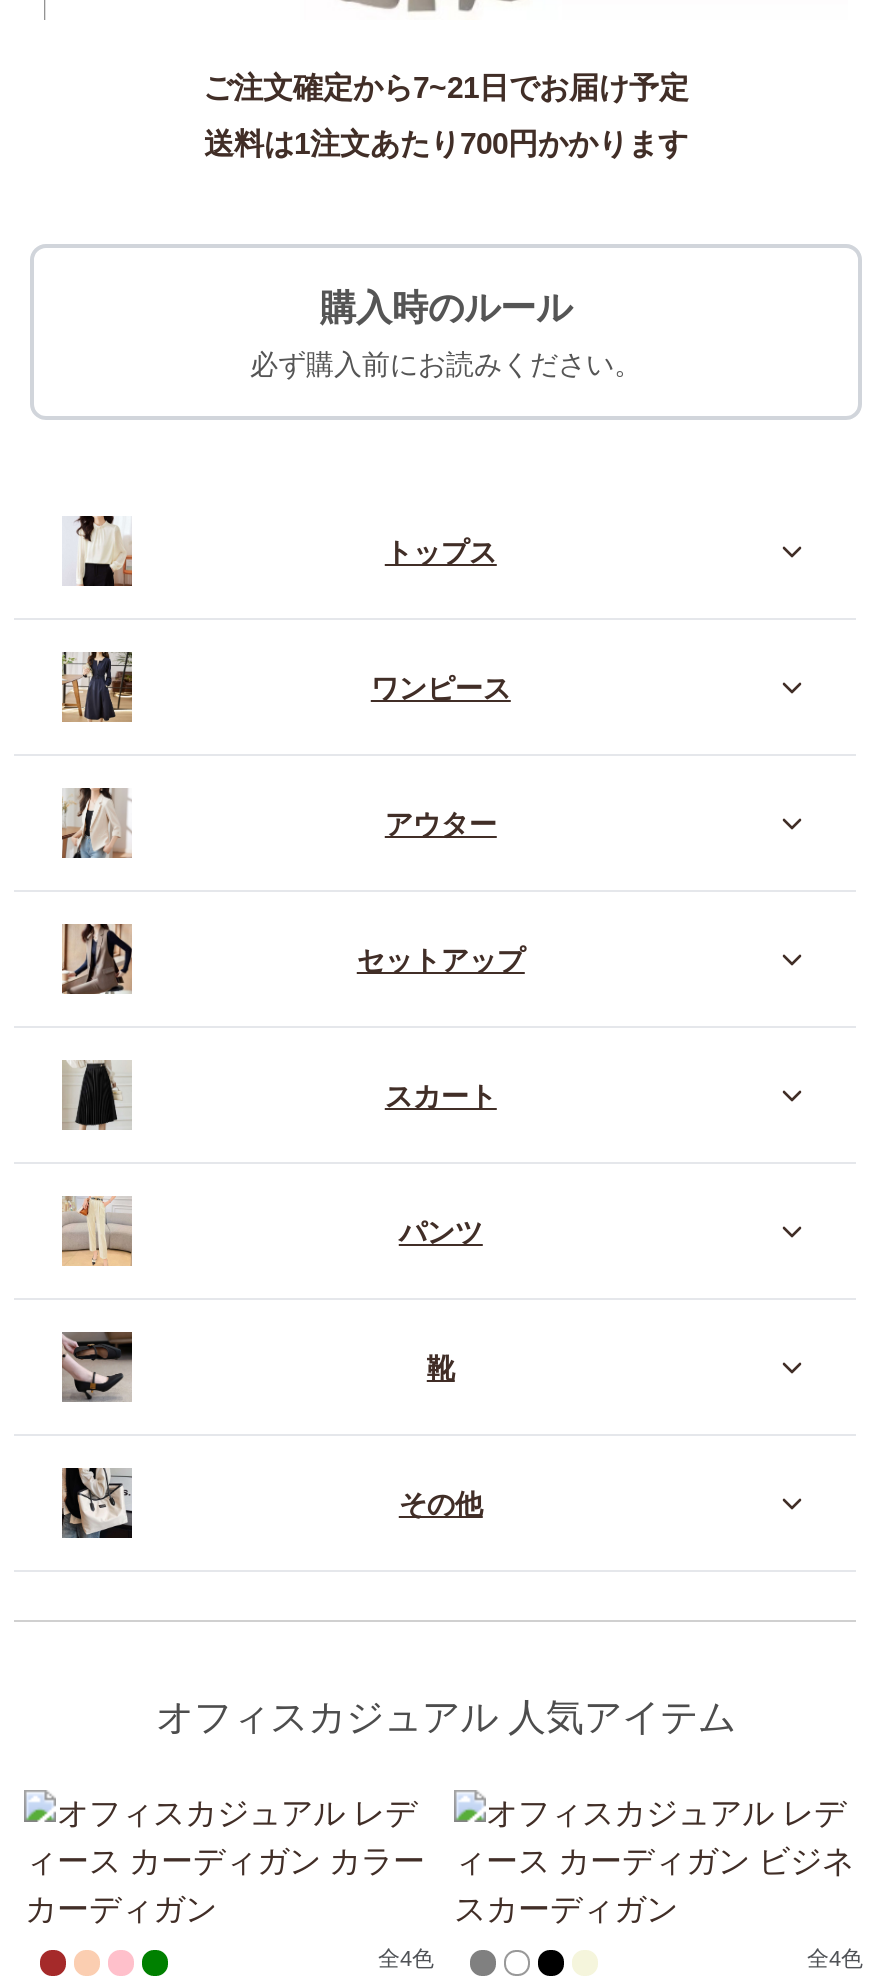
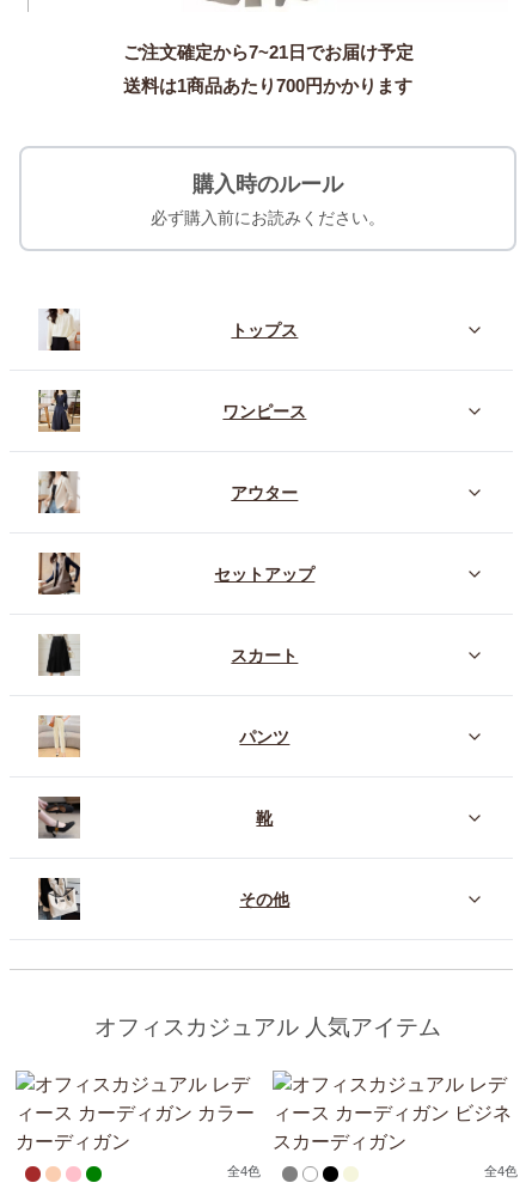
[204,126,688,160] 送料は1注文あたり700円かかります -> [123,75,412,96] 送料は1商品あたり700円かかります

